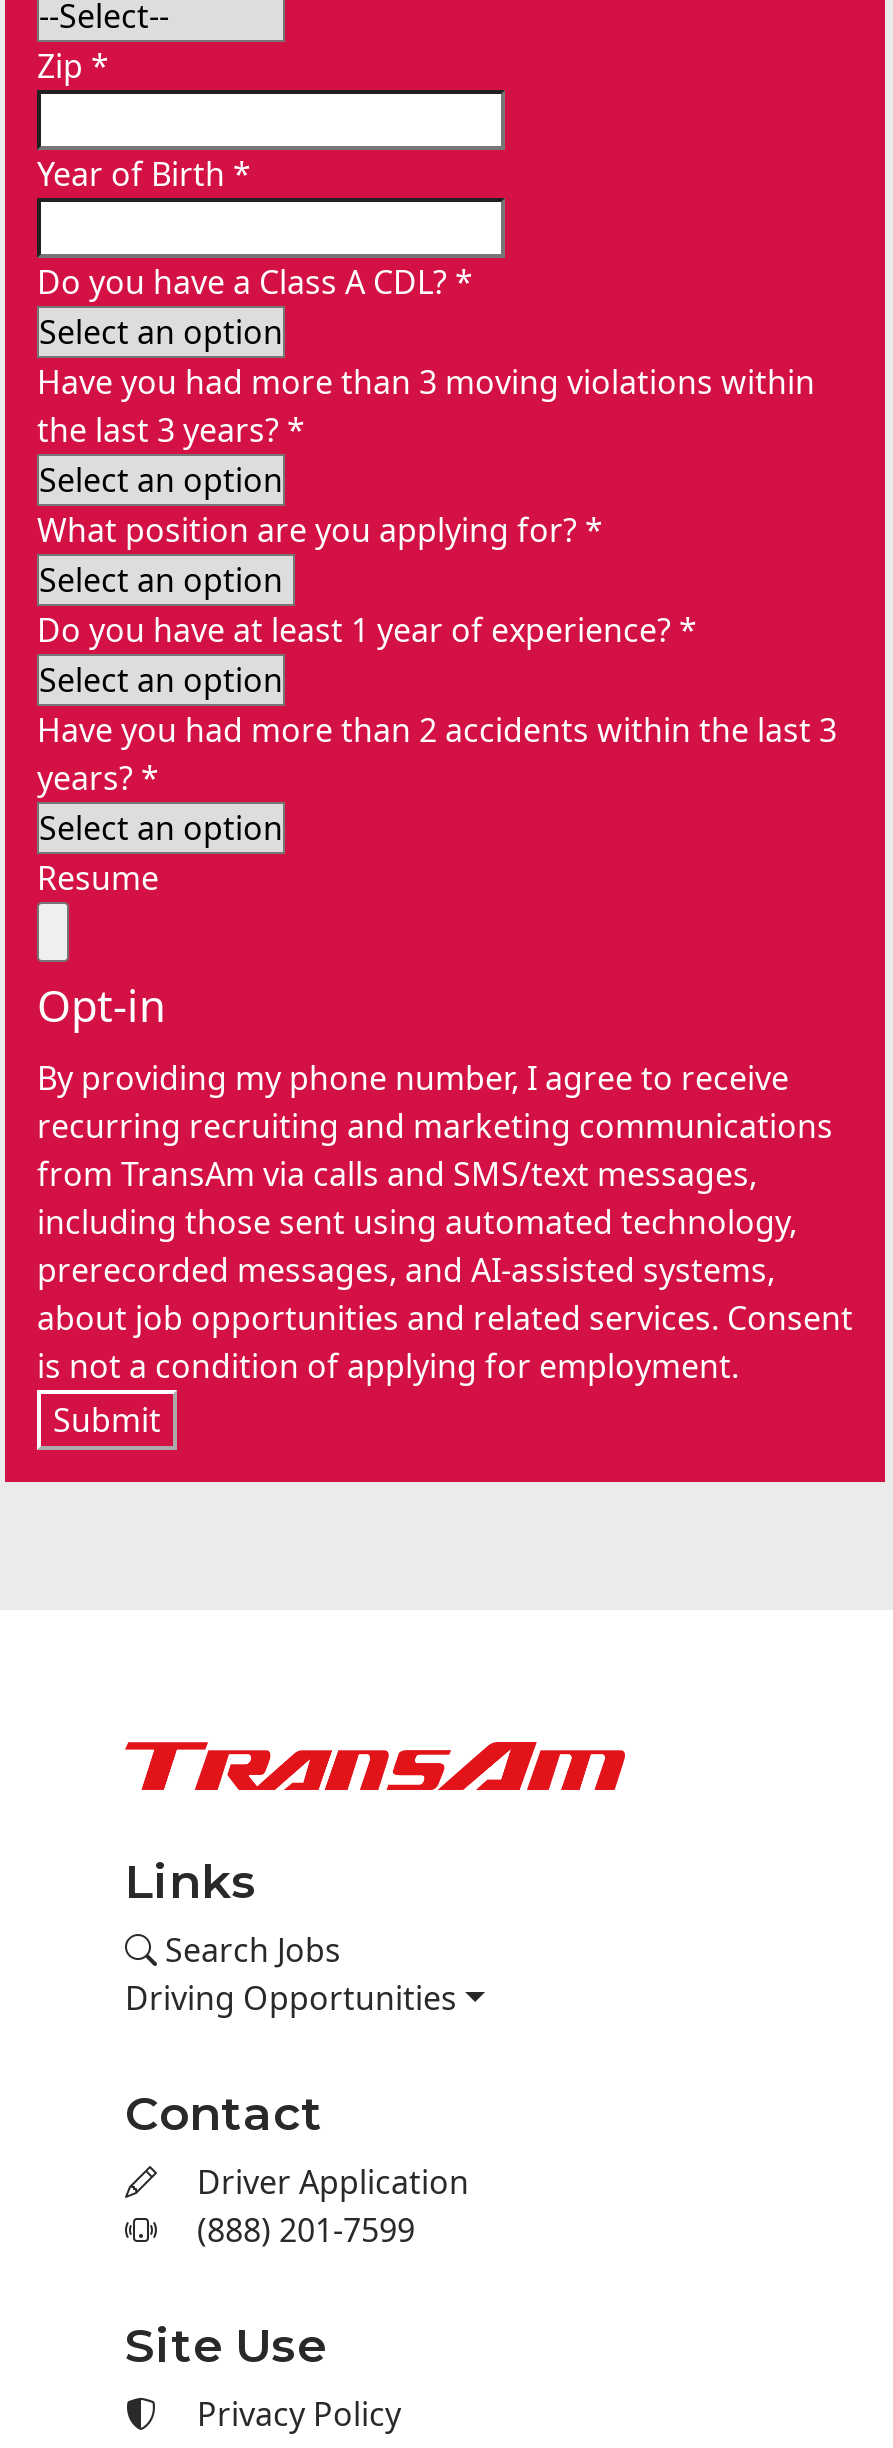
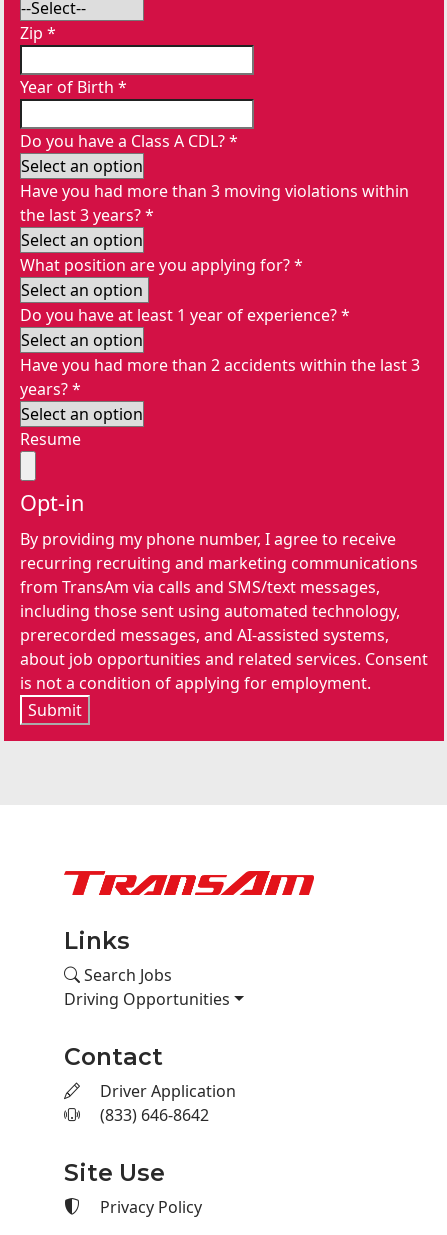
[189,2208,415,2252] (888) 201-7599 -> [96,1104,209,1126] (833) 646-8642

